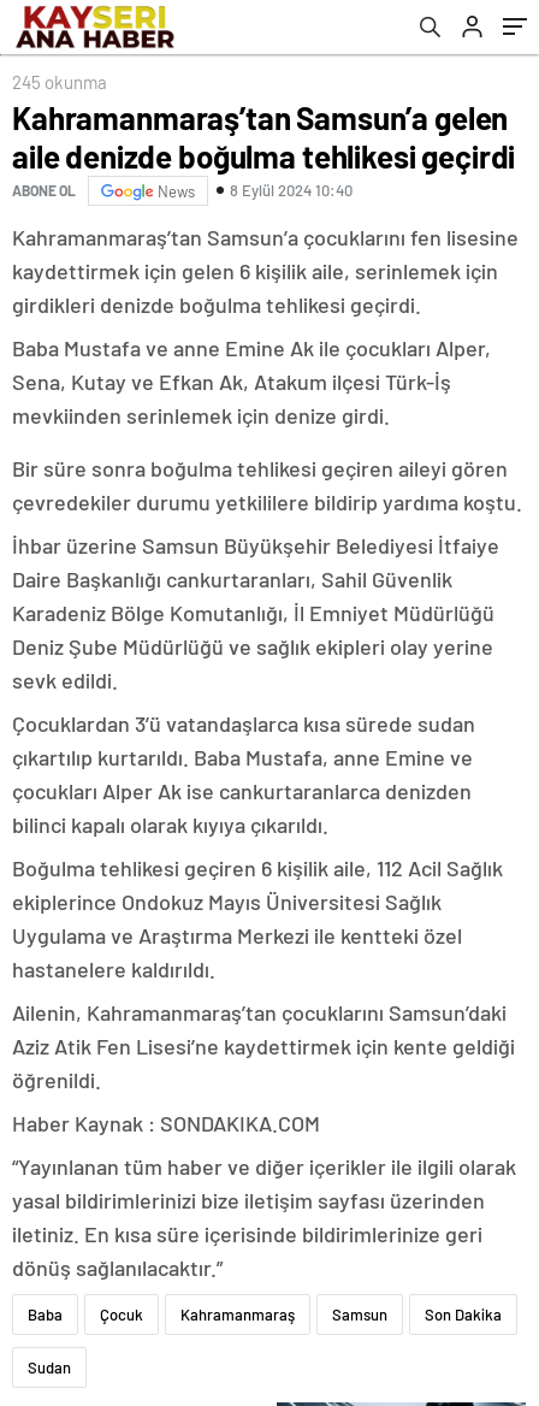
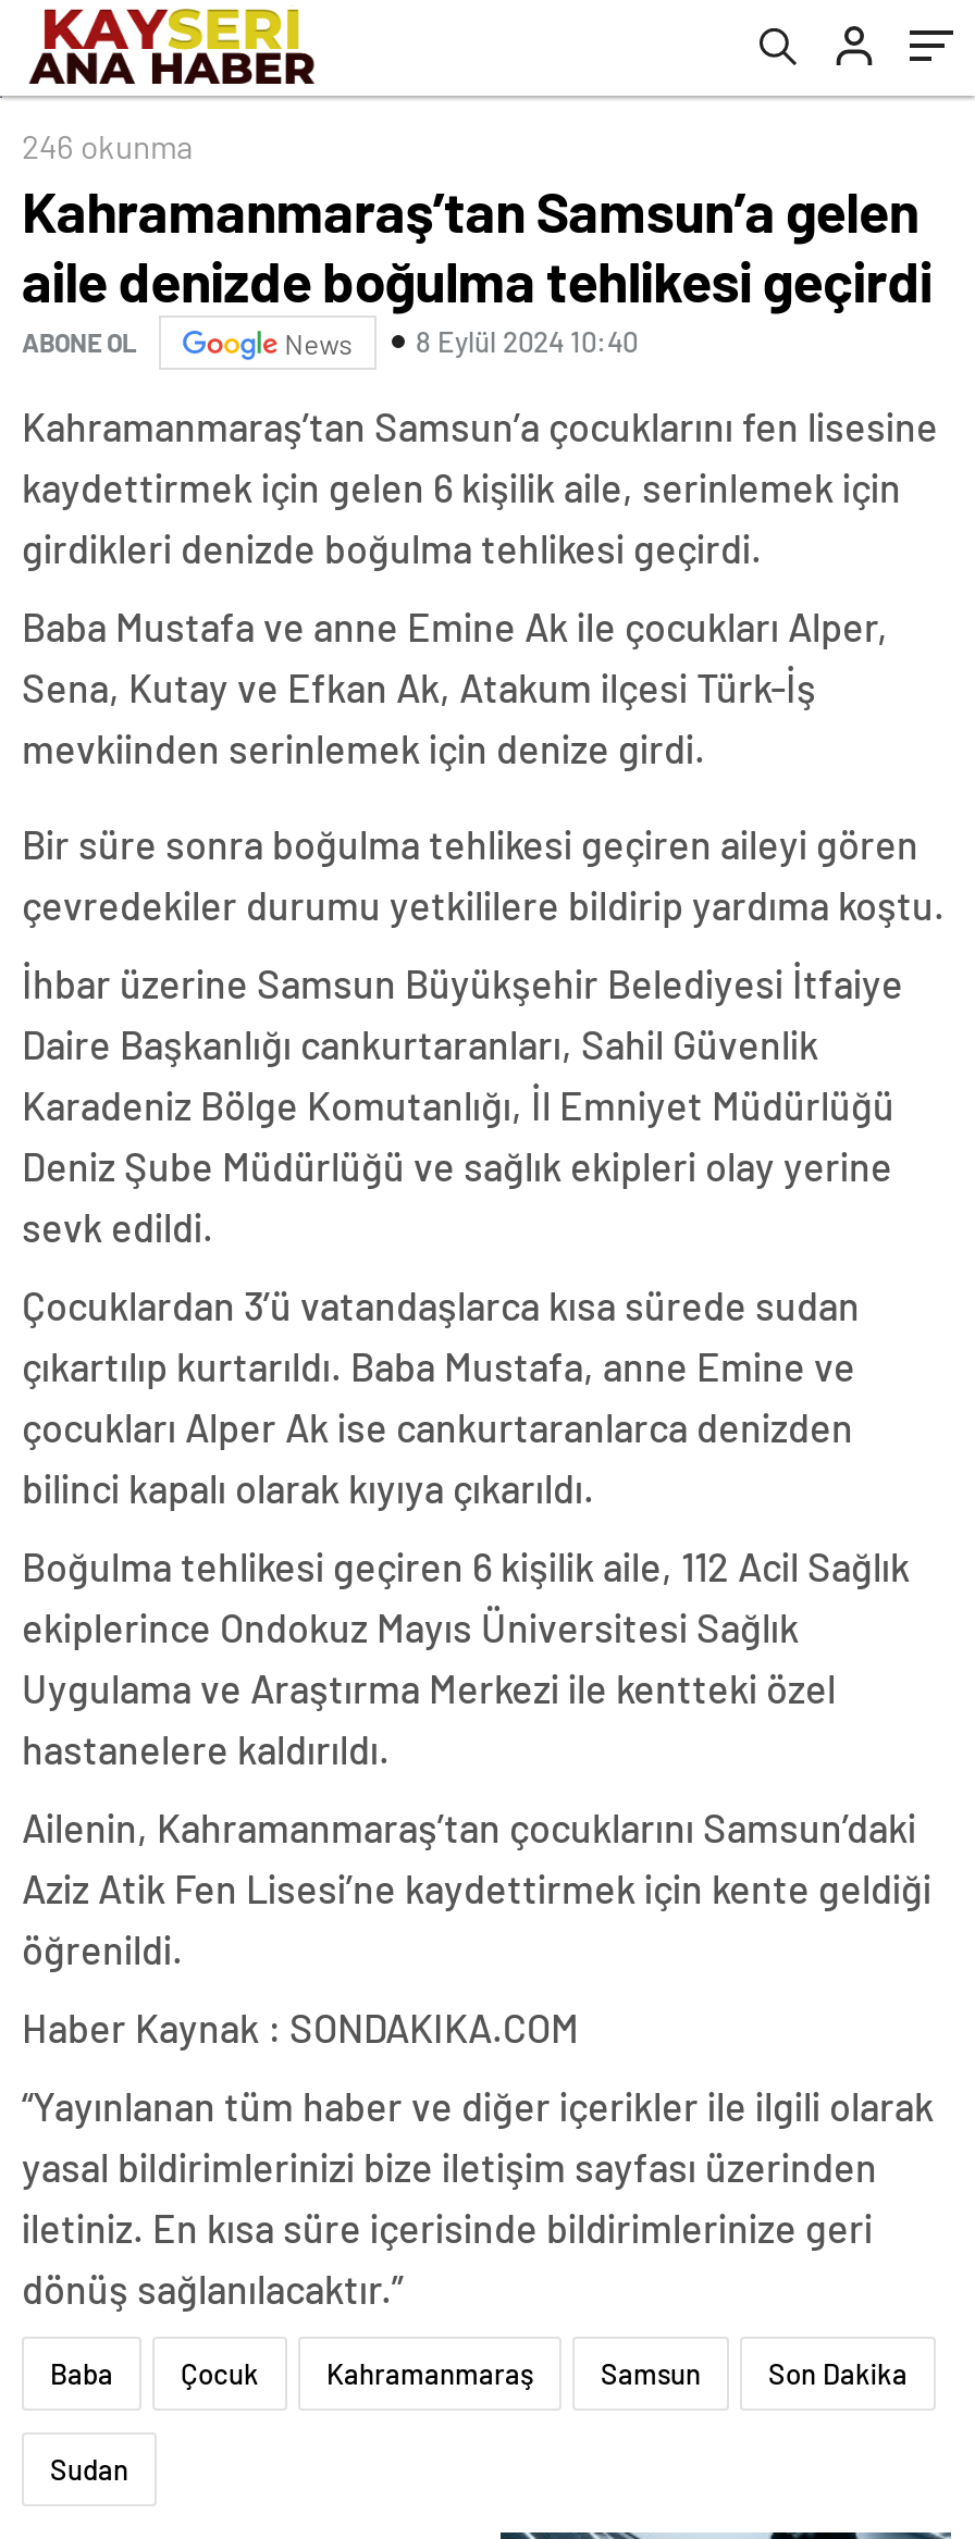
[12,71,107,92] 245 okunma -> [22,126,194,165] 246 okunma

